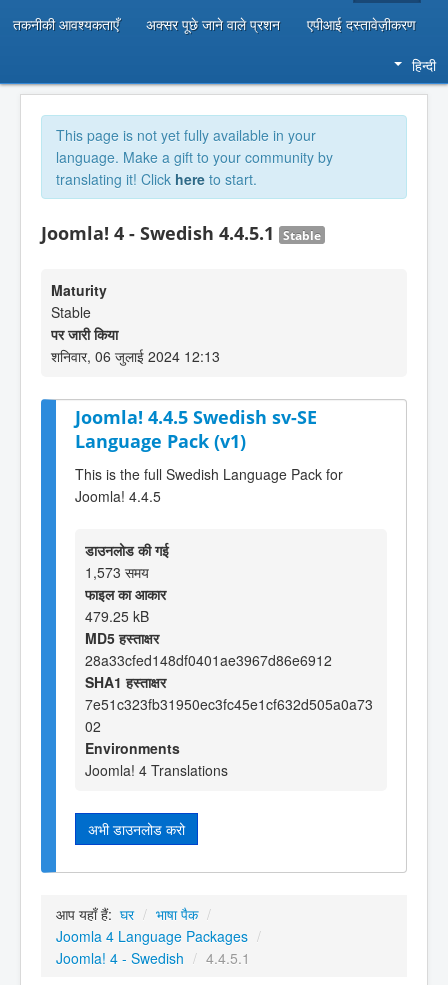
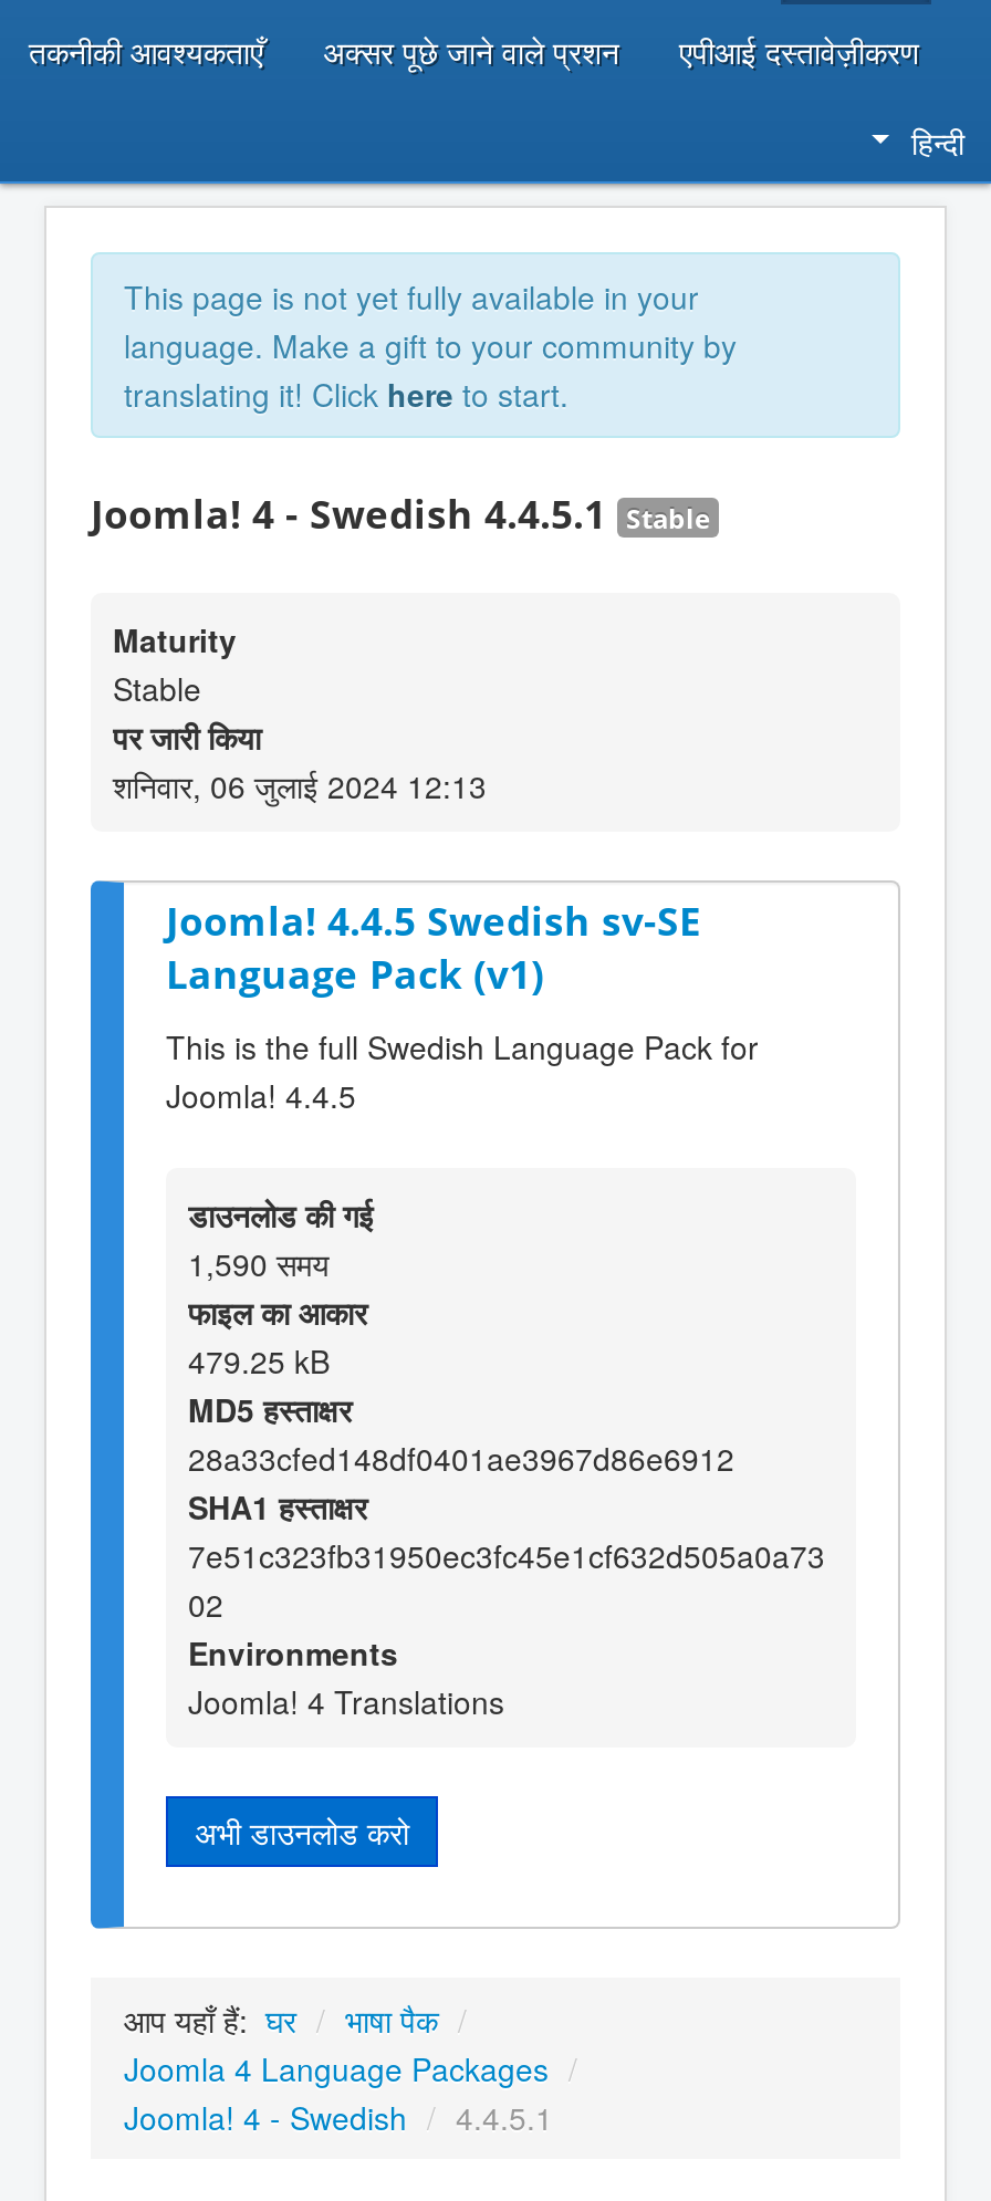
[85,562,149,582] 1,573 समय -> [188,1241,330,1285] 1,590 समय

